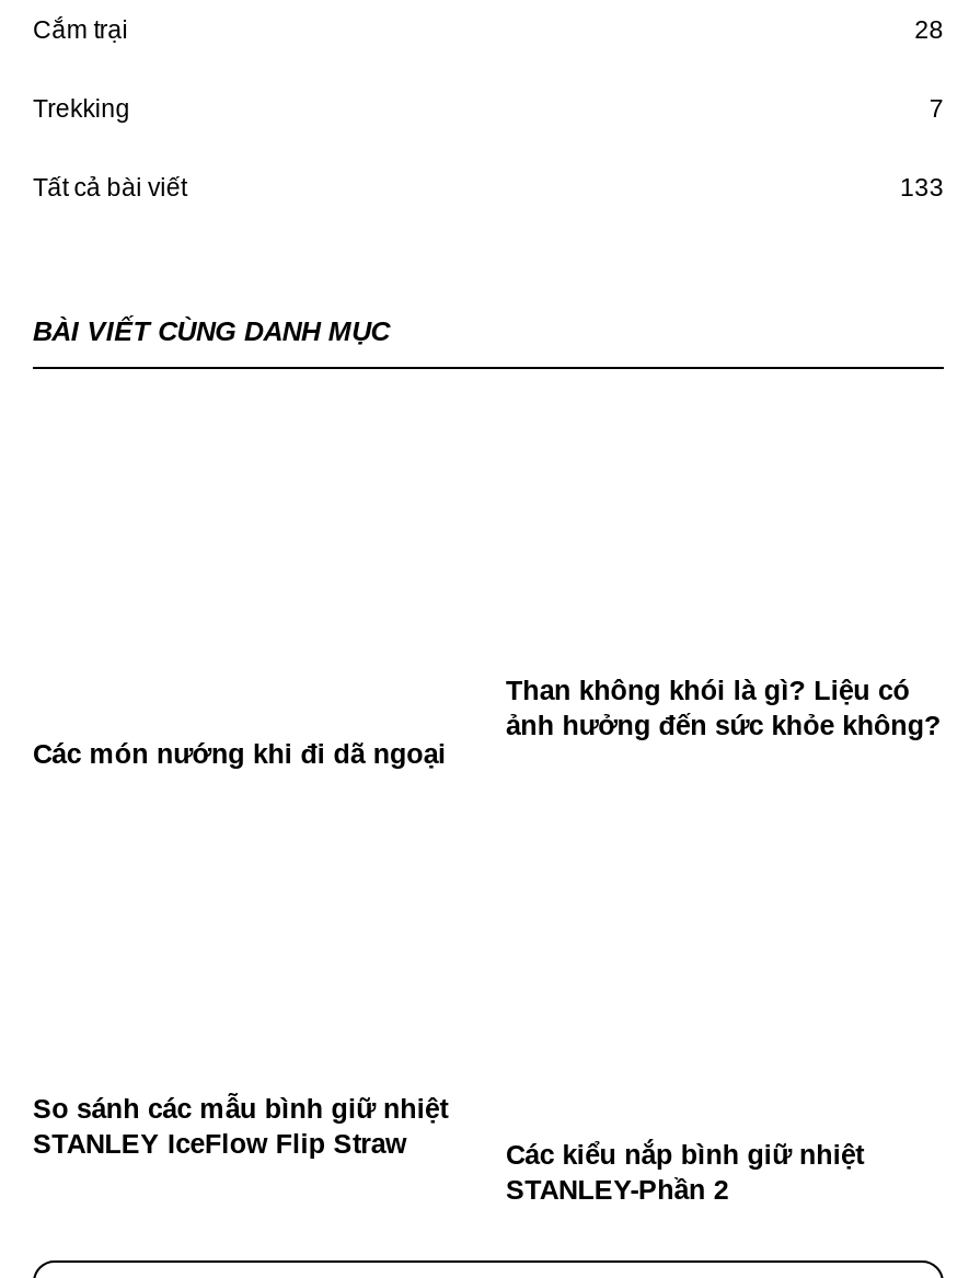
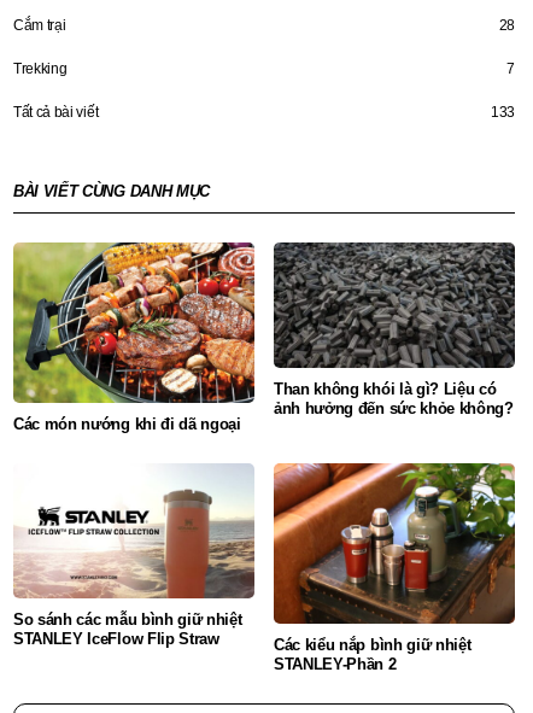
none -> [12,241,256,404] [image]
none -> [273,241,516,369] [image]
none -> [12,463,256,600] [image]
none -> [273,462,516,625] [image]

